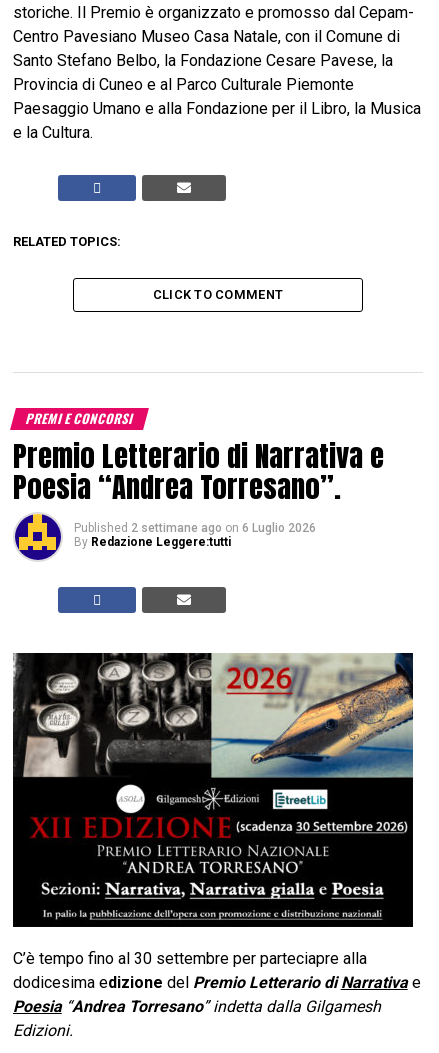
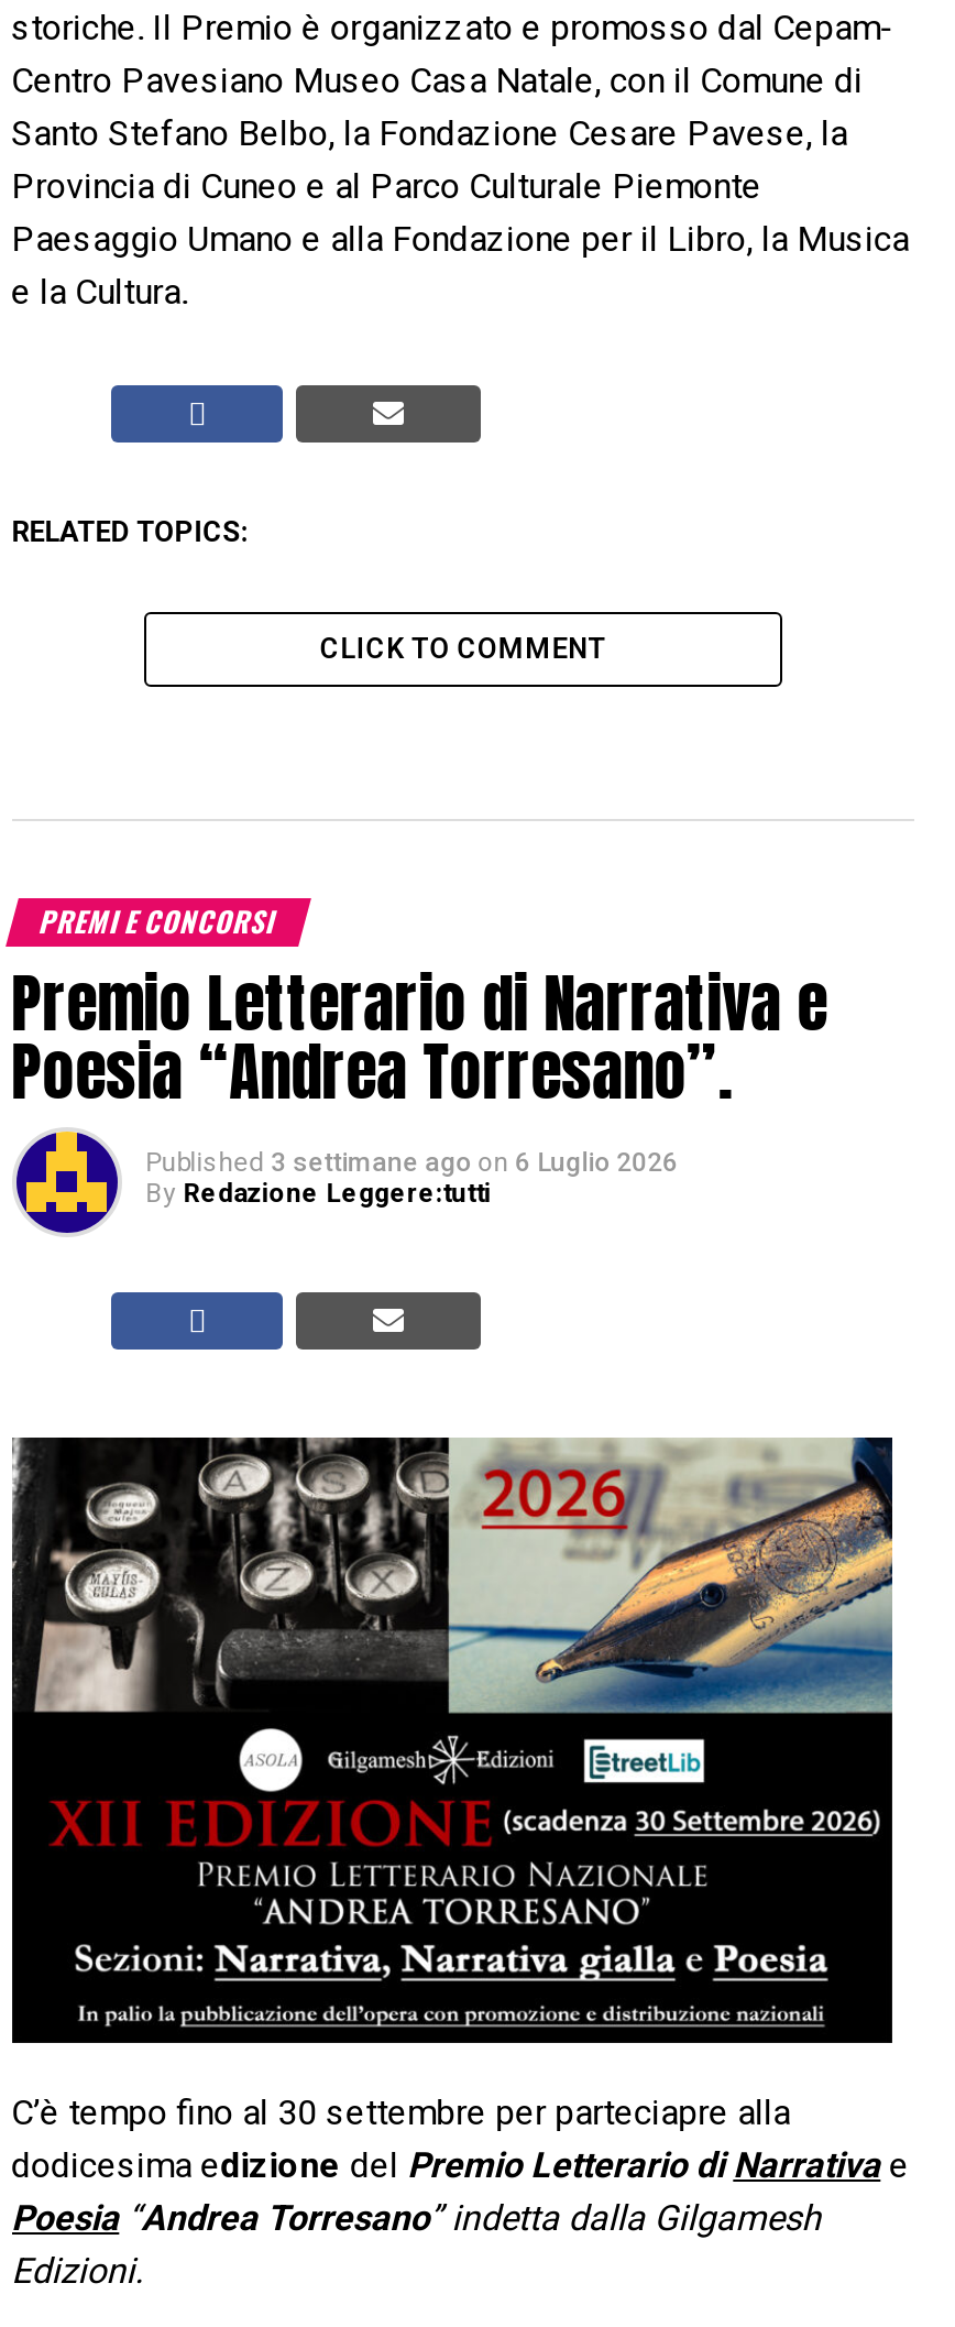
[74,521,316,535] Published 2 settimane ago on 6 Luglio 2026 -> [146,1148,678,1179] Published 3 settimane ago on 6 Luglio 2026

